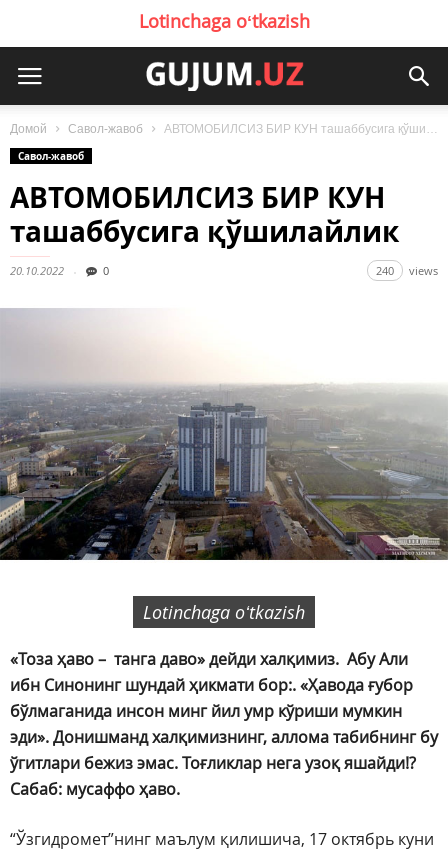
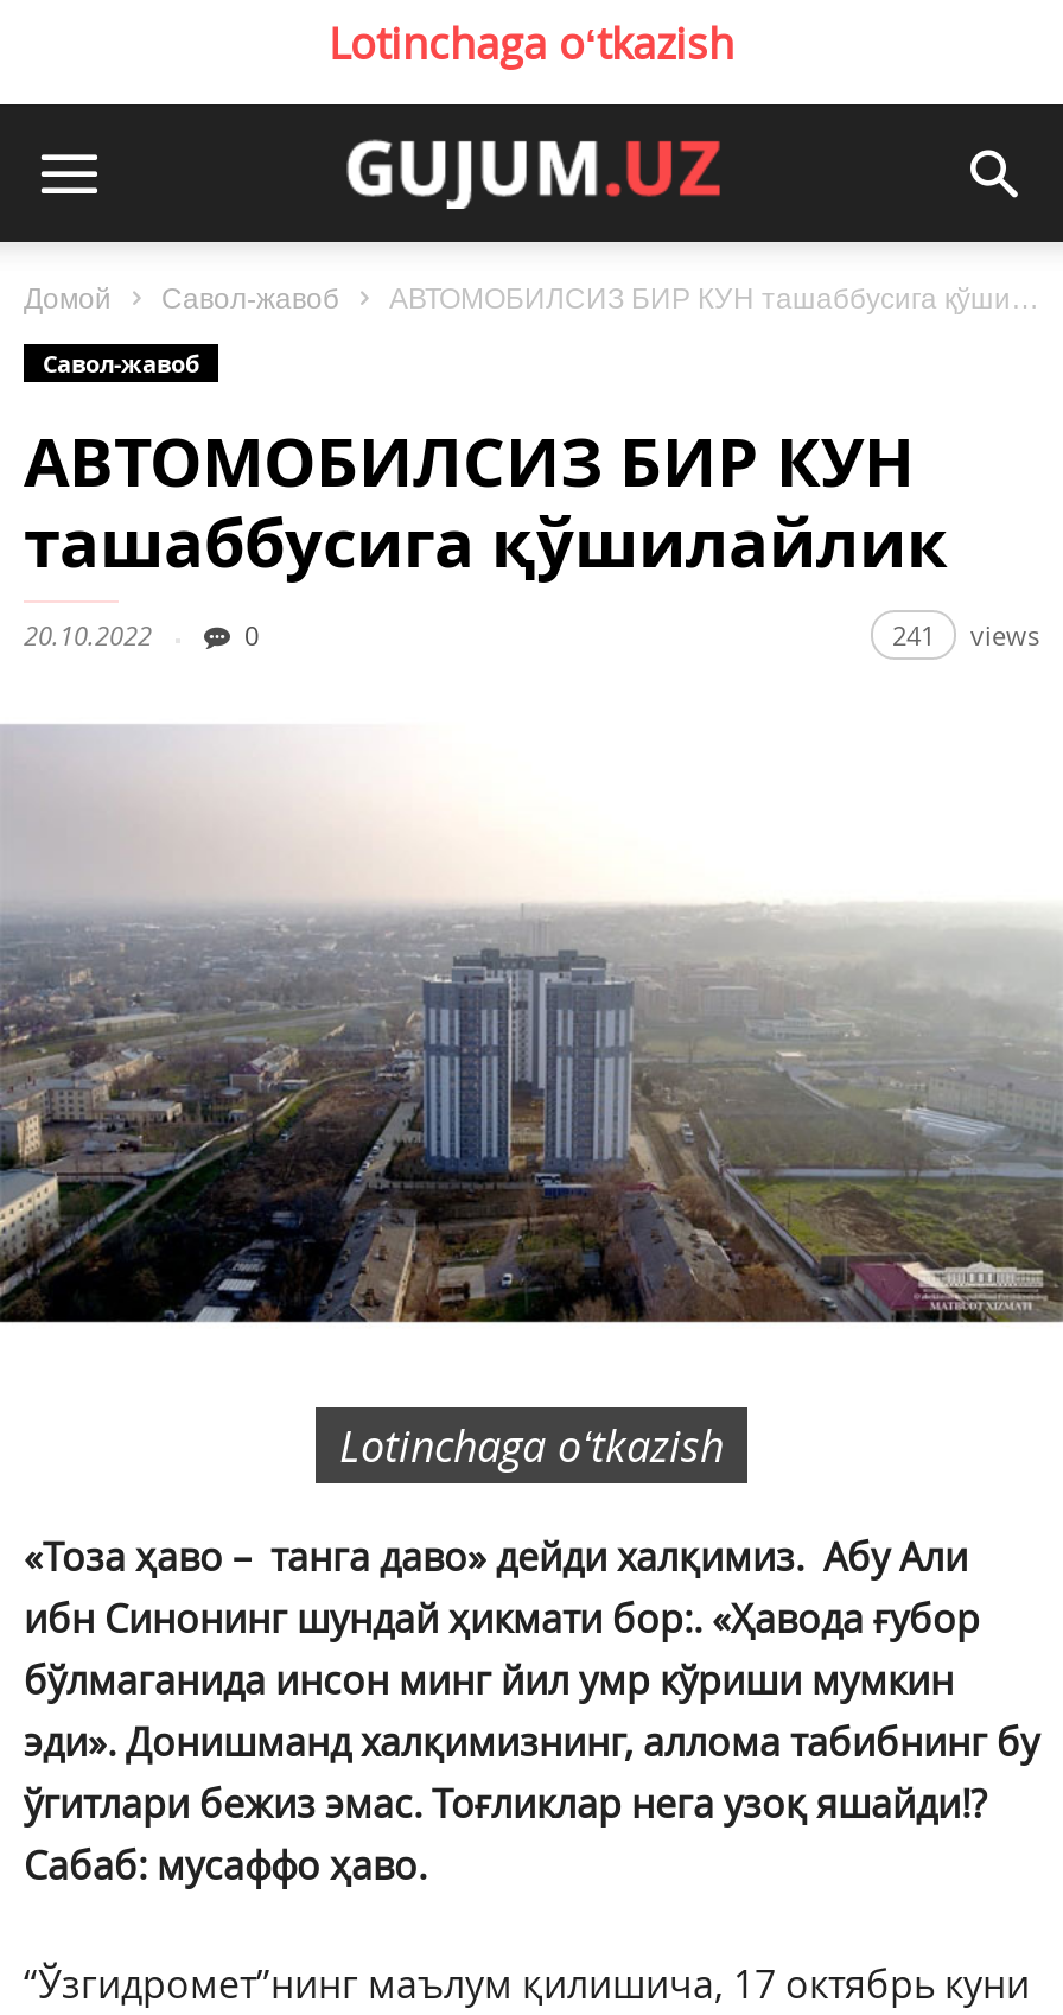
[376,263,438,278] 240 views -> [892,617,1039,653] 241 views

